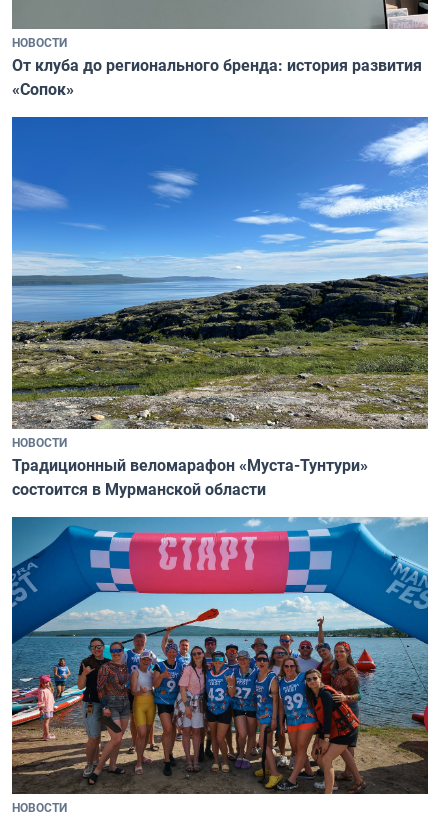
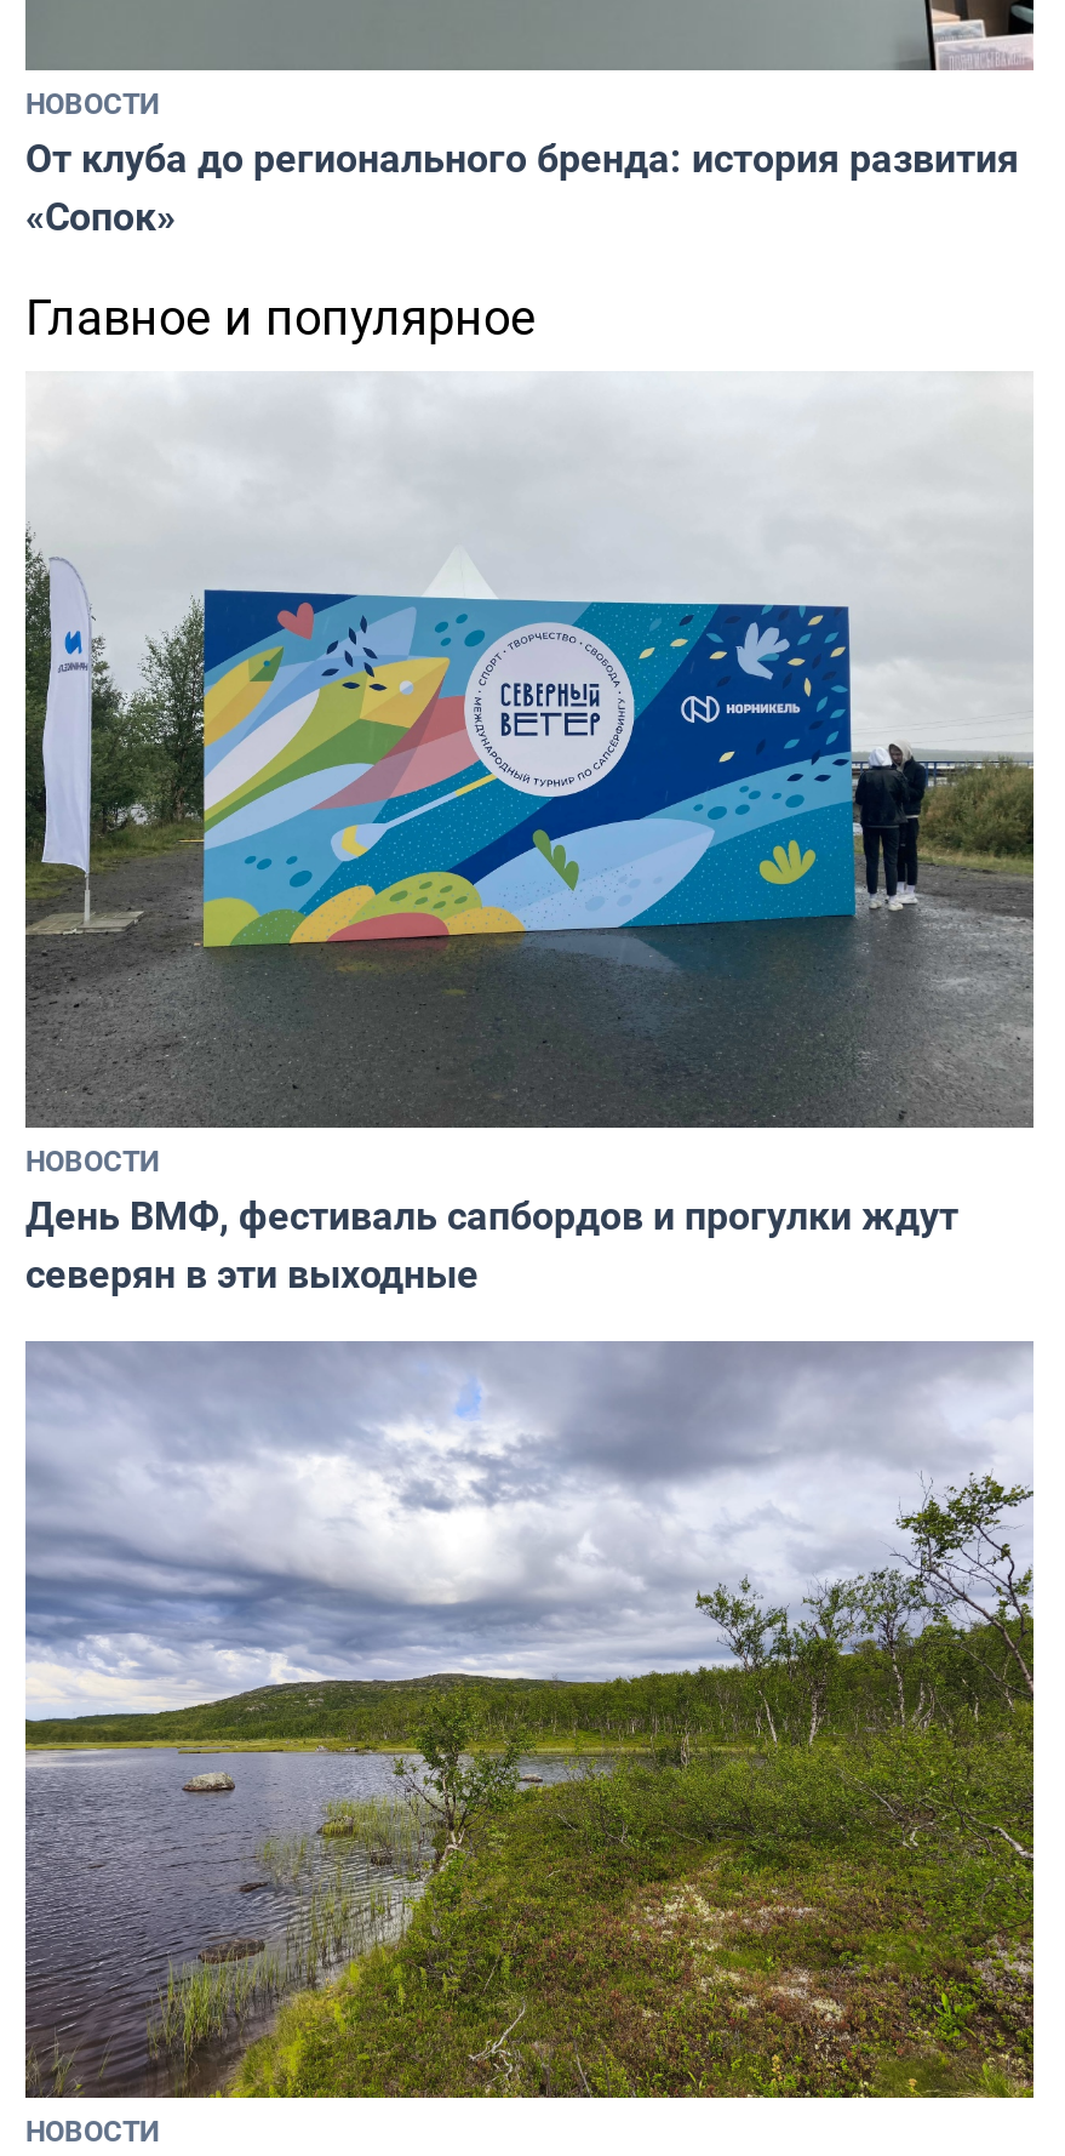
none -> [25,284,537,349] Главное и популярное
[11,116,429,500] [image] | Традиционный веломарафон «Муста-Тунтури» | состоится в Мурманской области -> [23,371,1033,1300] [image] | День ВМФ, фестиваль сапбордов и прогулки ждут | северян в эти выходные
[11,517,429,794] [image] -> [25,1344,1036,2100] [image]

